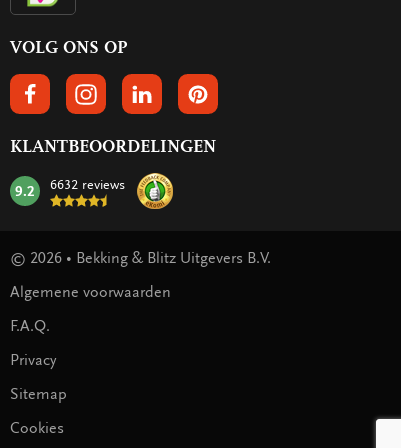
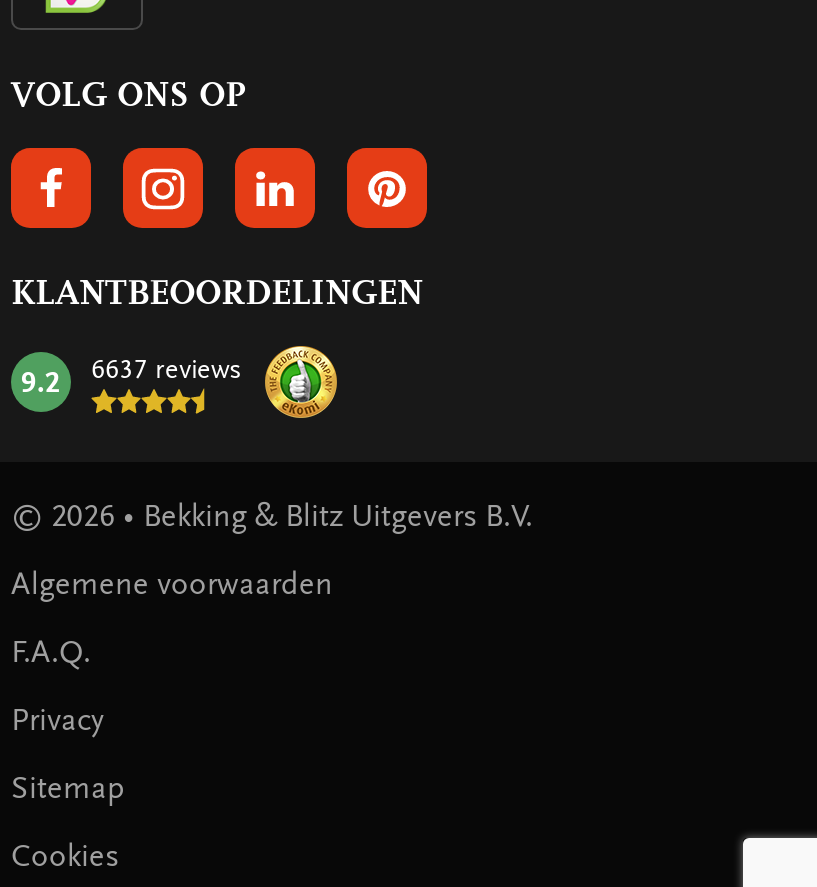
[15,177,125,200] 9.2 6632 reviews -> [21,354,241,400] 9.2 6637 reviews

